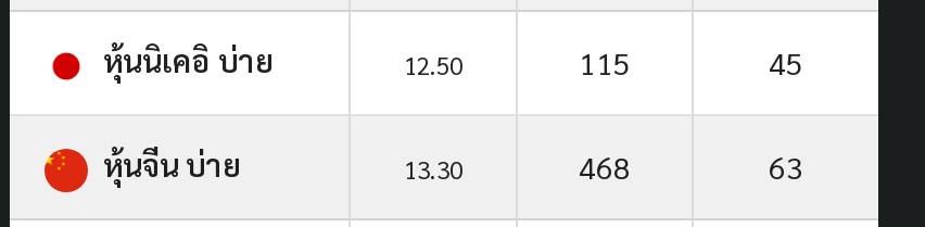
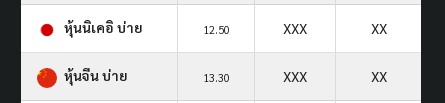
[579,42,803,81] 115 | 45 -> [283,19,386,37] XXX | XX
[579,146,803,185] 468 | 63 -> [283,67,386,85] XXX | XX

